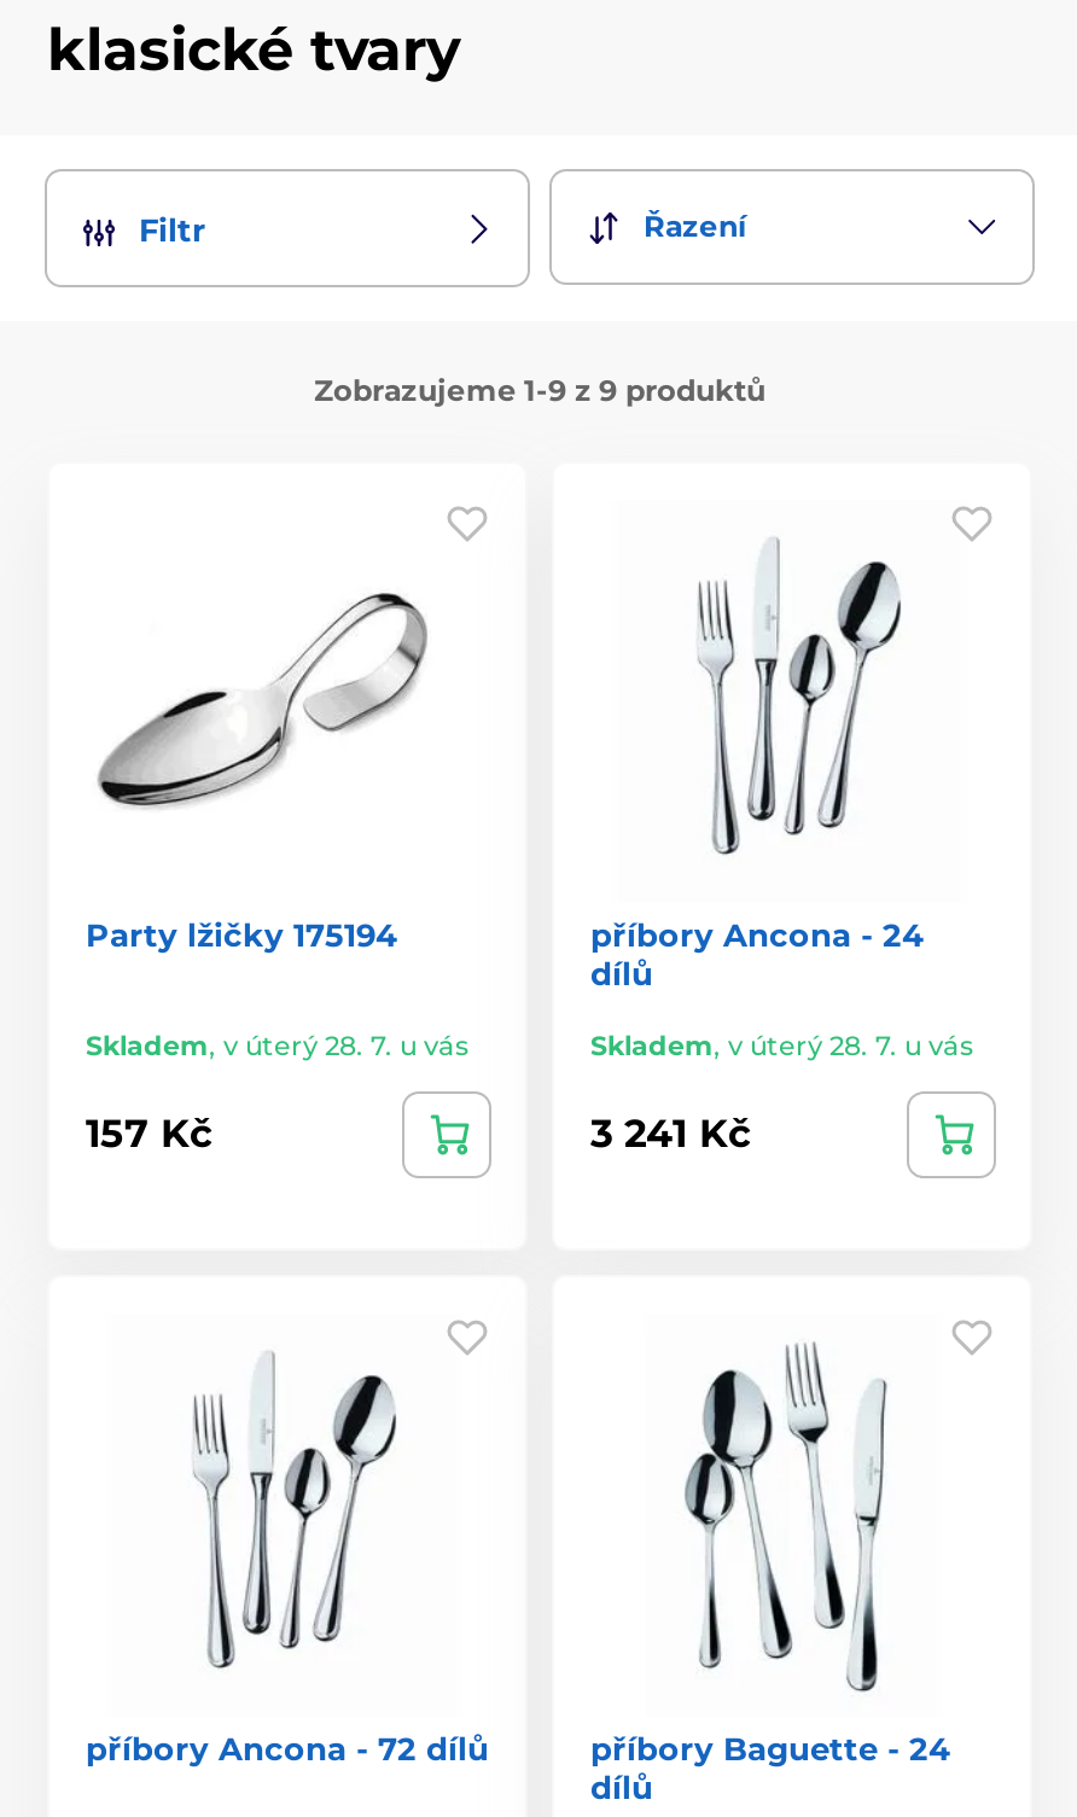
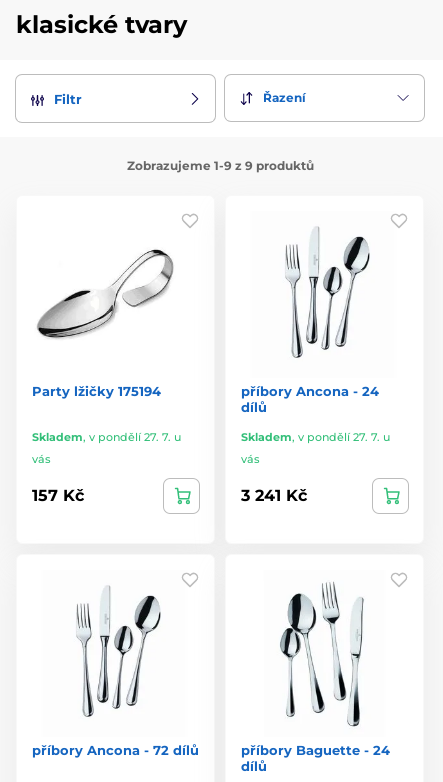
[86,1027,470,1061] Skladem, v úterý 28. 7. u vás -> [32,429,181,465] Skladem, v pondělí 27. 7. u | vás
[590,1027,974,1061] Skladem, v úterý 28. 7. u vás -> [241,429,390,465] Skladem, v pondělí 27. 7. u | vás

